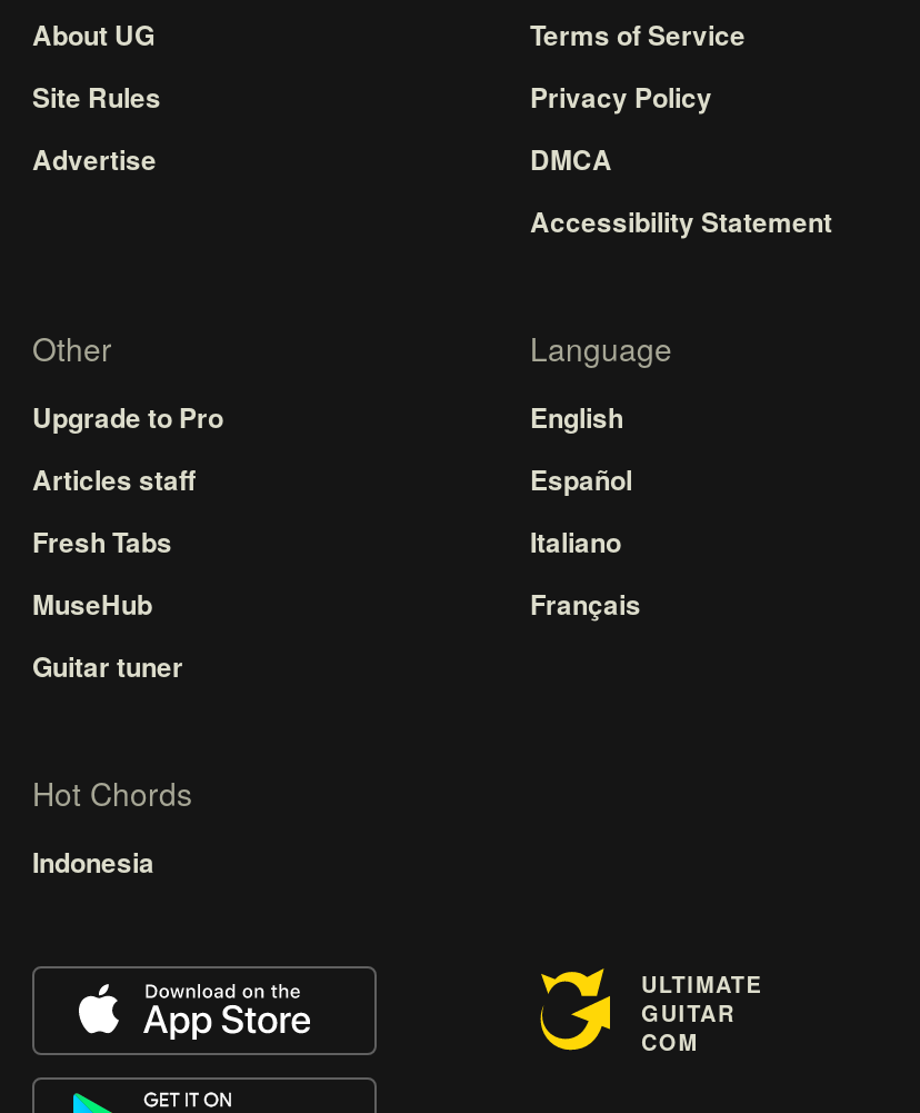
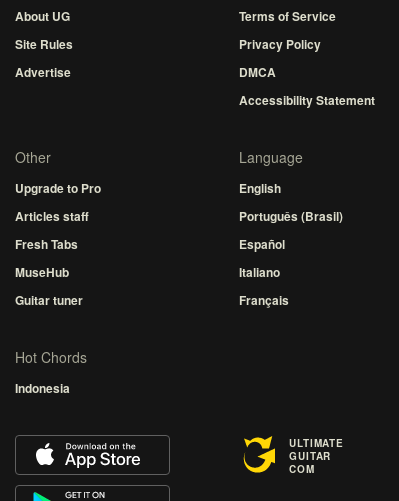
moved [530,459,641,624] -> [239,235,289,309]: Español | Italiano | Français
none -> [239,207,343,225] Português (Brasil)

